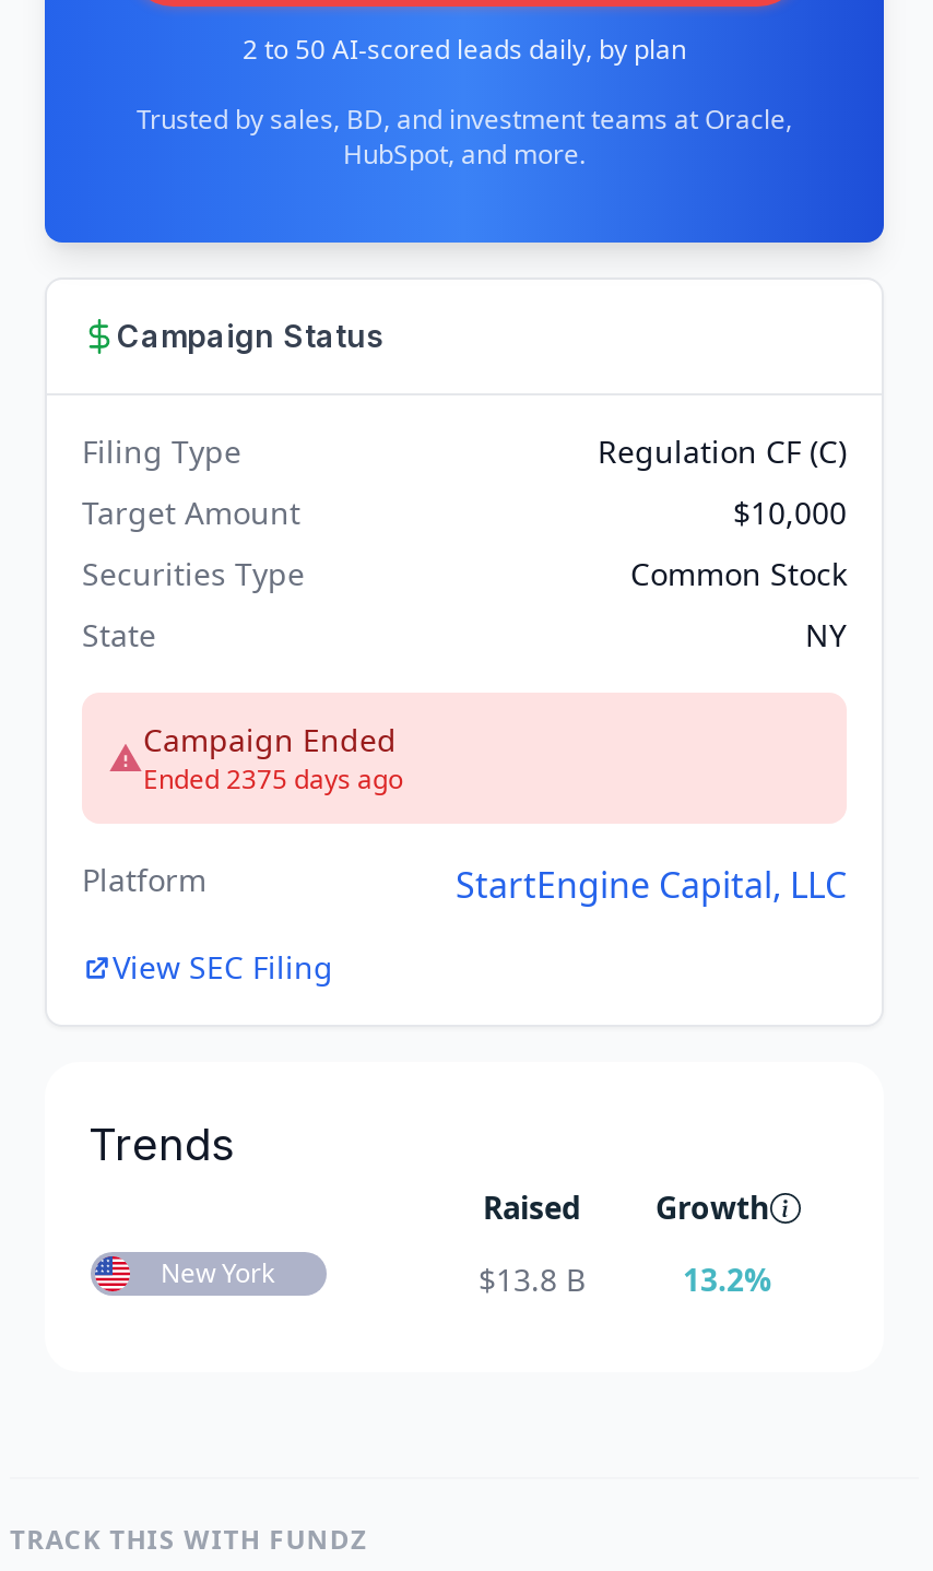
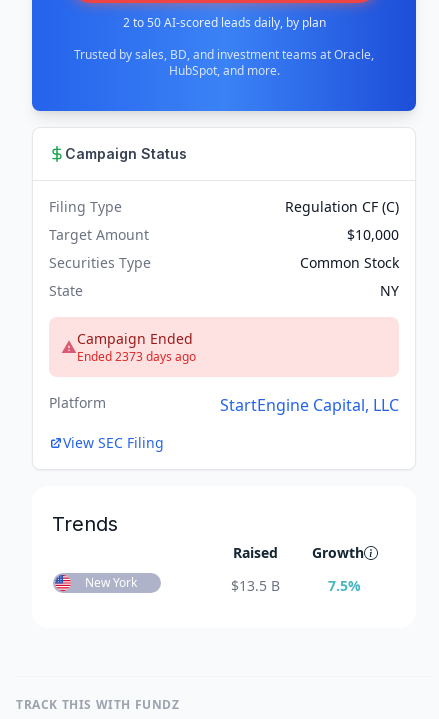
[143,761,403,798] Ended 2375 days ago -> [77,348,196,365] Ended 2373 days ago
[479,1259,586,1300] $13.8 B -> [230,576,279,595] $13.5 B
[683,1259,772,1300] 13.2% -> [328,576,361,595] 7.5%

